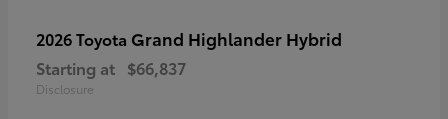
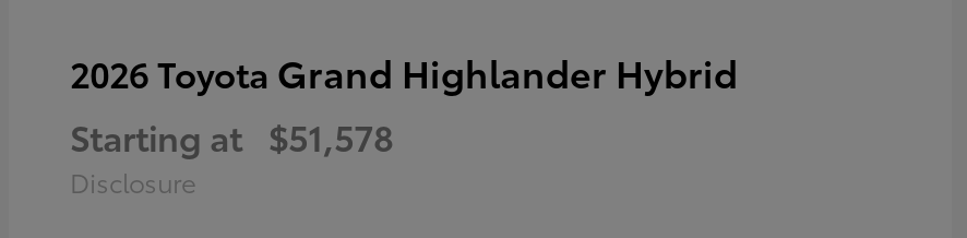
[36,55,186,78] Starting at $66,837 -> [70,109,393,159] Starting at $51,578

